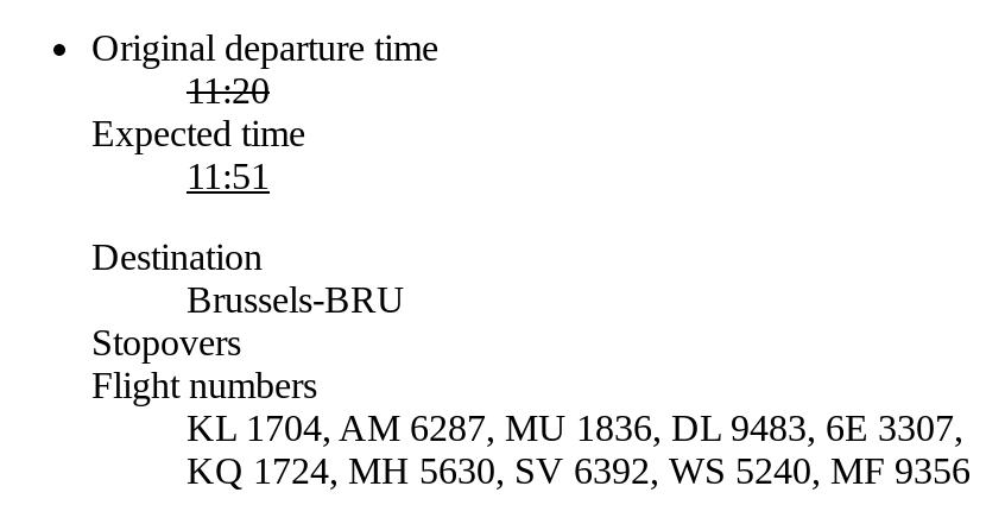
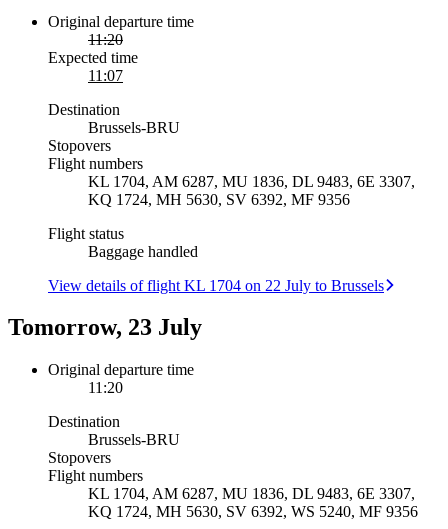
[187,154,270,195] 11:51 -> [8,66,415,396] 11:07 | Destination | Brussels-BRU | Stopovers | Flight numbers | KL 1704, AM 6287, MU 1836, DL 9483, 6E 3307, | KQ 1724, MH 5630, SV 6392, MF 9356 | Flight status | Baggage handled | View details of flight KL 1704 on 22 July to Brussels | Tomorrow, 23 July | Original departure time | 11:20

